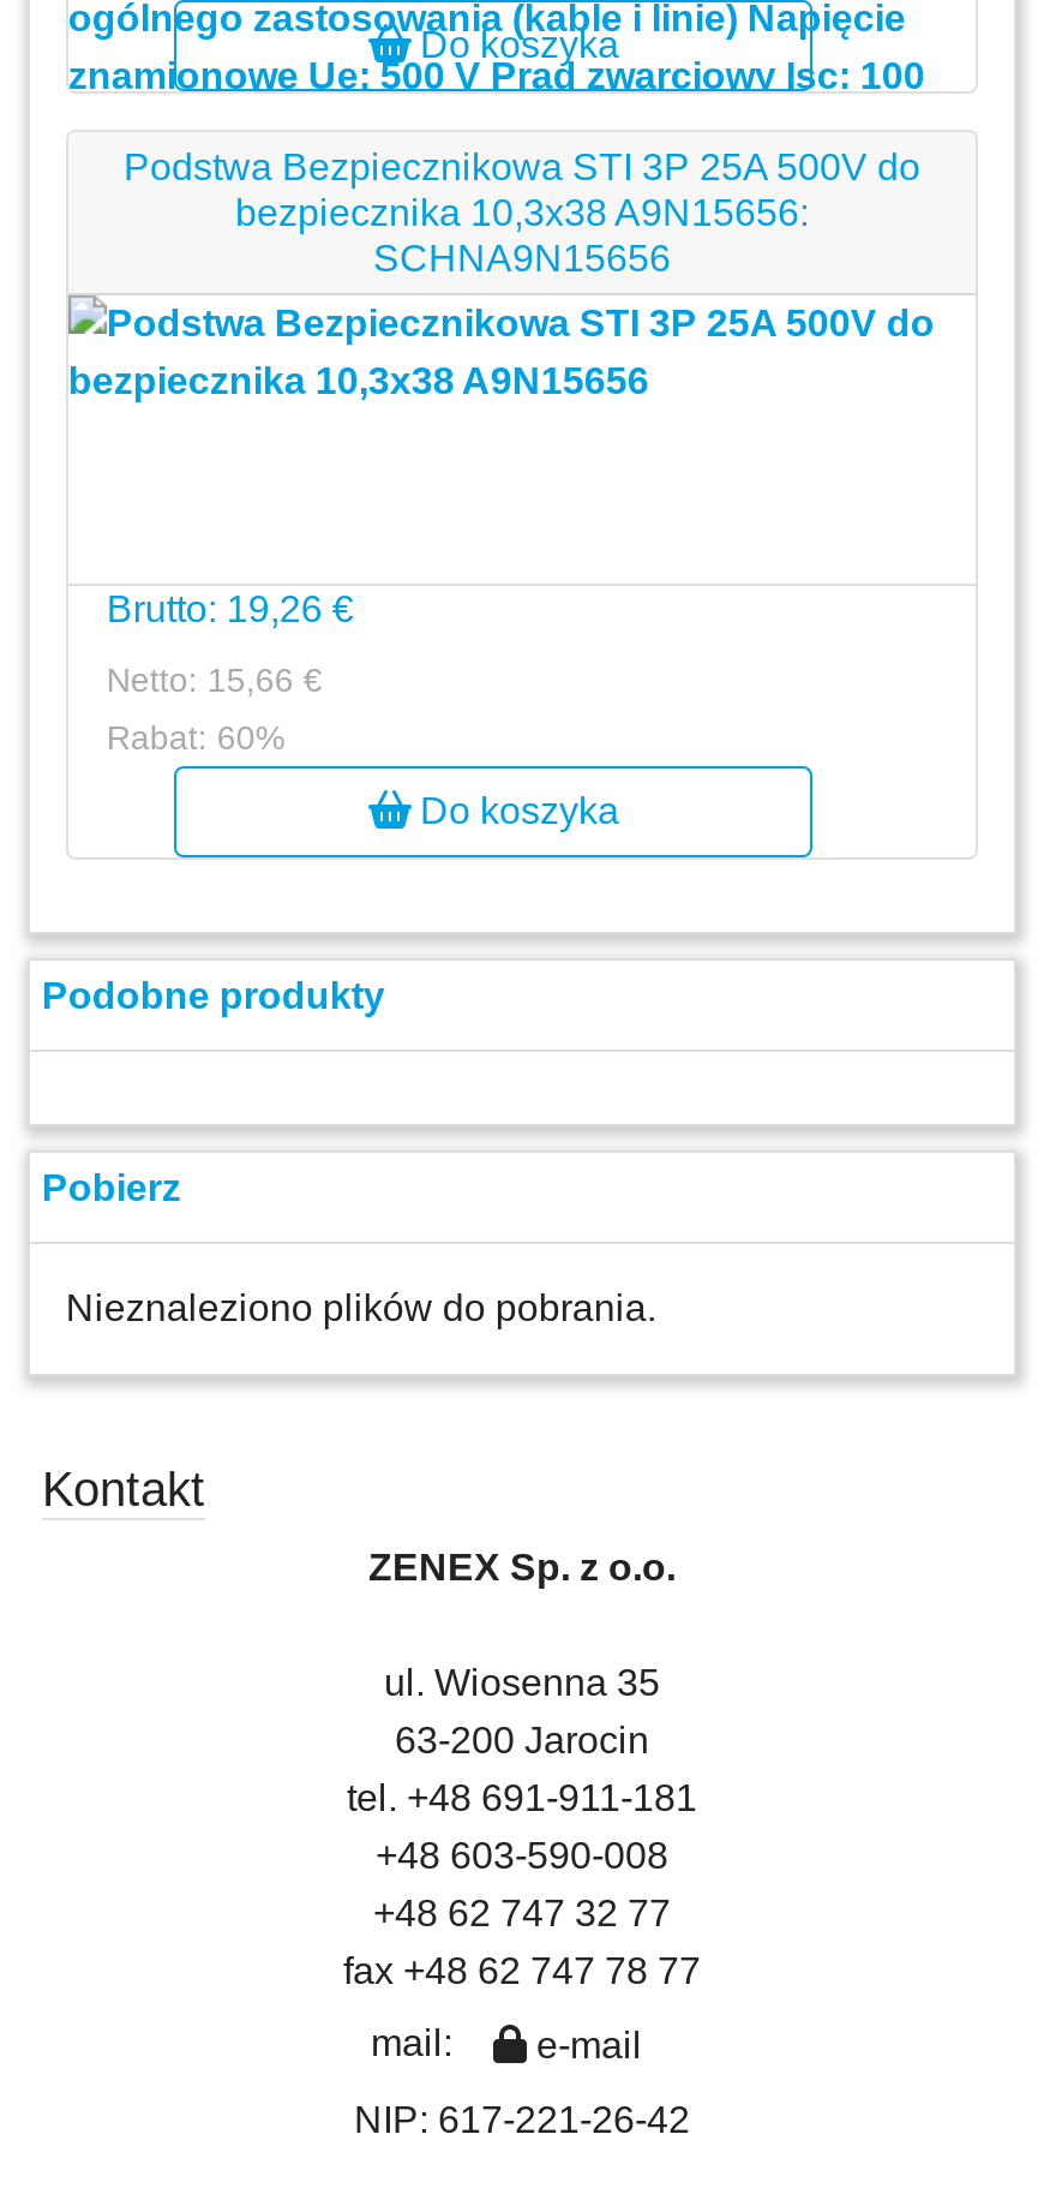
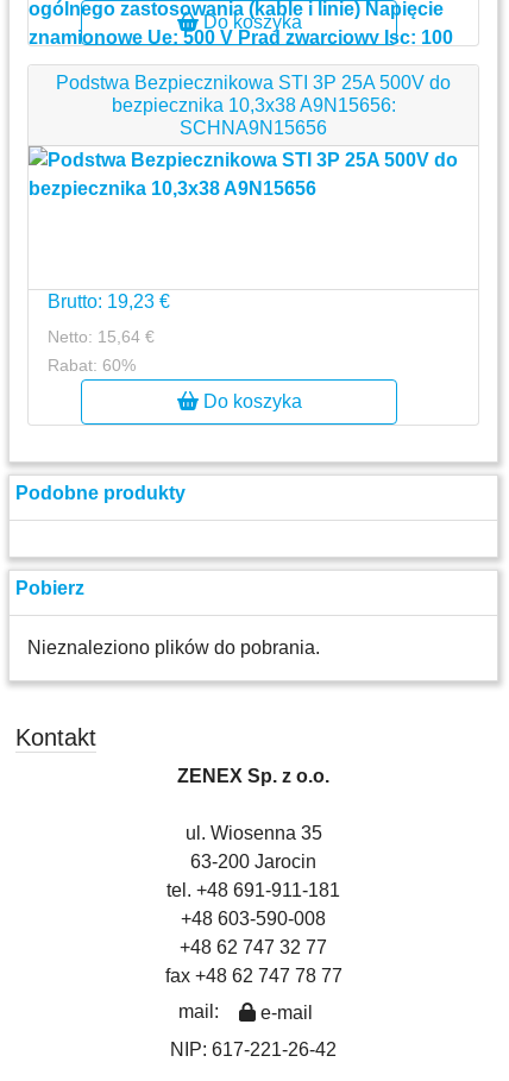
[107,588,354,629] Brutto: 19,26 € -> [47,291,170,312] Brutto: 19,23 €
[107,660,323,699] Netto: 15,66 € -> [47,327,154,346] Netto: 15,64 €

